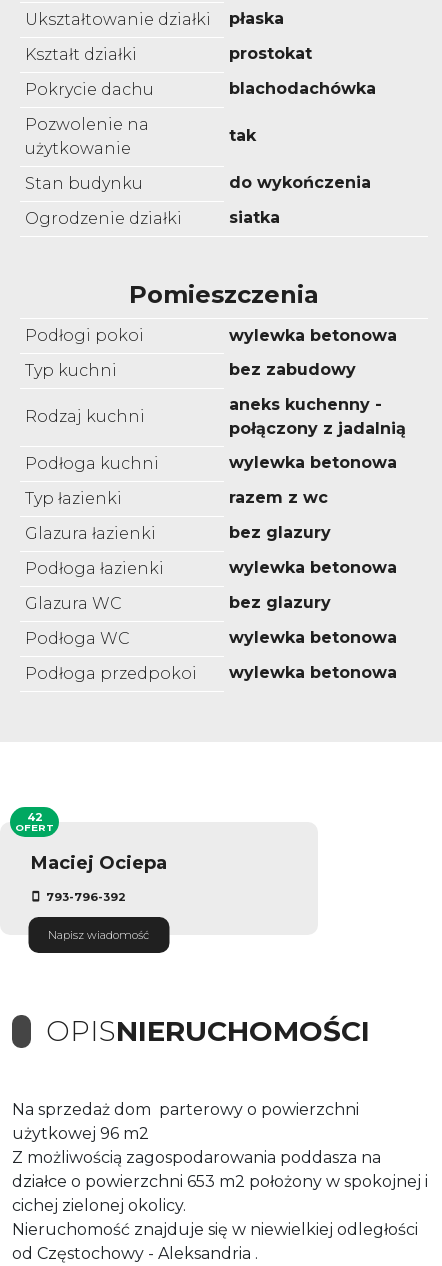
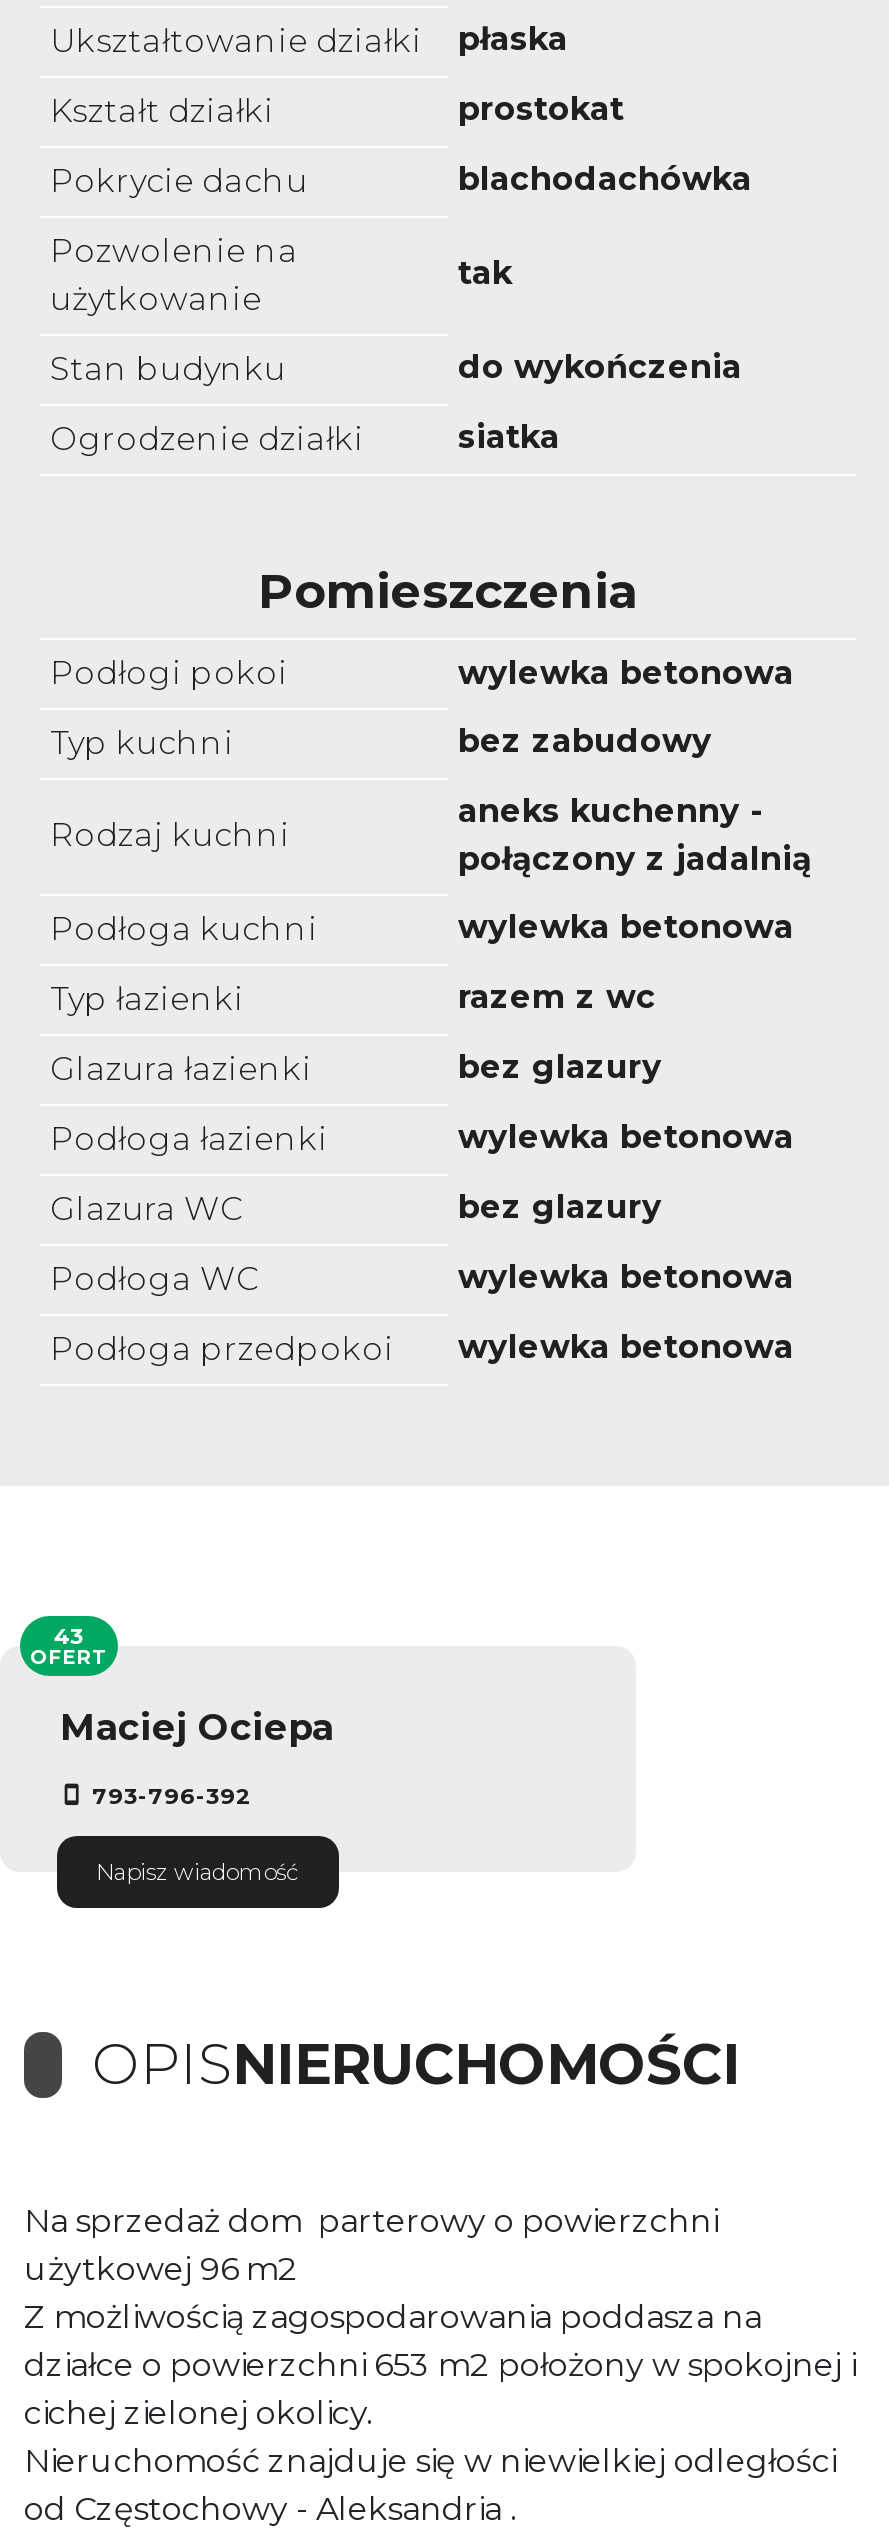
[26,810,42,824] 42 -> [54,1622,84,1650] 43

